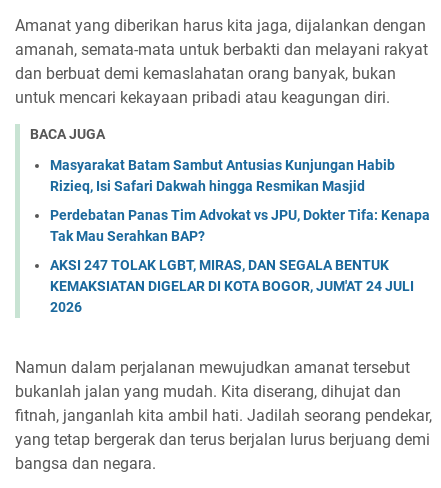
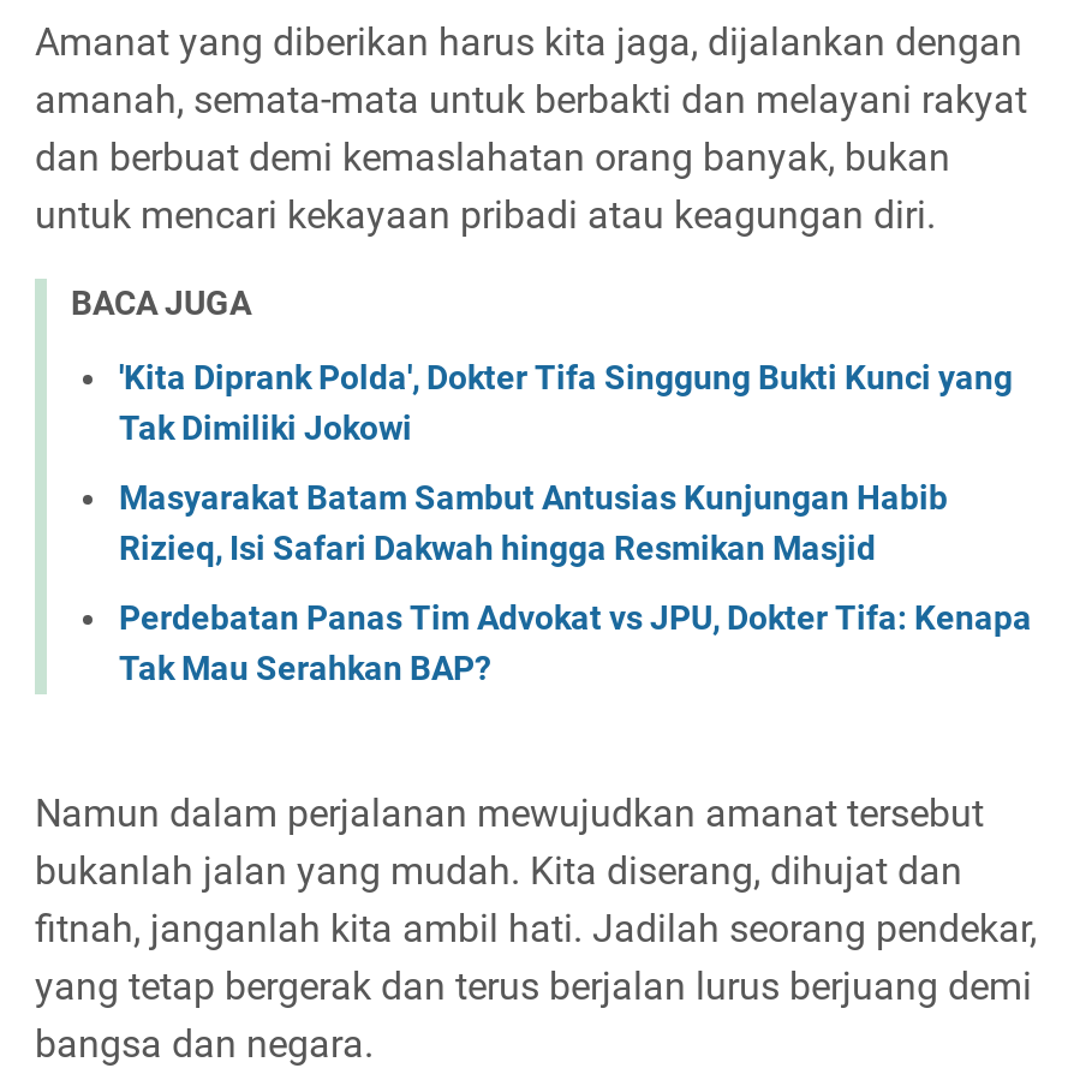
none -> [119,357,1013,446] 'Kita Diprank Polda', Dokter Tifa Singgung Bukti Kunci yang | Tak Dimiliki Jokowi
moved [50,157,430,244] -> [119,477,1032,686]: Masyarakat Batam Sambut Antusias Kunjungan Habib | Rizieq, Isi Safari Dakwah hingga Resmikan Masjid | Perdebatan Panas Tim Advokat vs JPU, Dokter Tifa: Kenapa | Tak Mau Serahkan BAP?
[50,257,414,315] AKSI 247 TOLAK LGBT, MIRAS, DAN SEGALA BENTUK | KEMAKSIATAN DIGELAR DI KOTA BOGOR, JUM'AT 24 JULI | 2026 -> none

